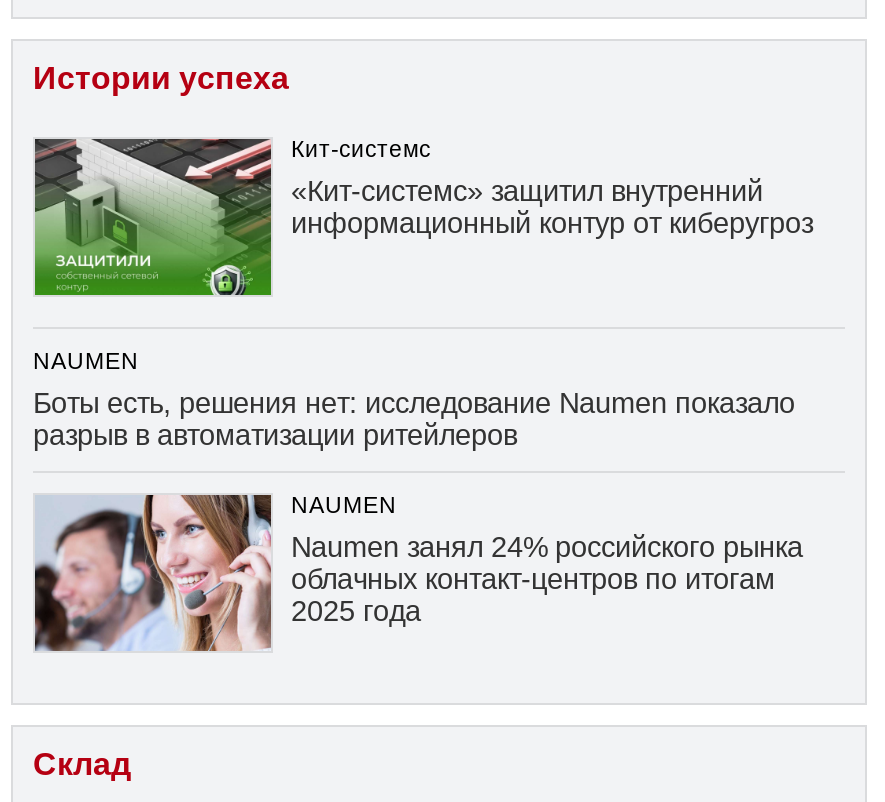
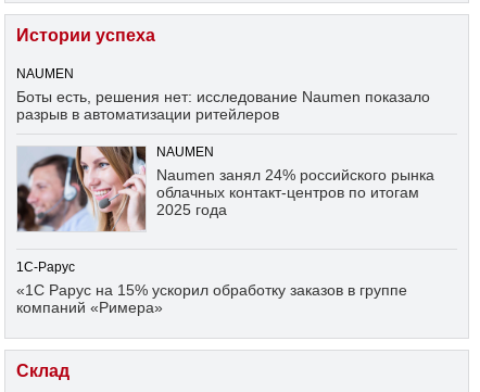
[33,137,813,297] [image] | Кит-системс | «Кит-системс» защитил внутренний | информационный контур от киберугроз -> none
moved [31,350,803,655] -> [15,68,434,233]: [image] | NAUMEN | Боты есть, решения нет: исследование Naumen показало | разрыв в автоматизации ритейлеров | NAUMEN | Naumen занял 24% российского рынка | облачных контакт-центров по итогам | 2025 года
none -> [16,261,407,317] 1С-Рарус | «1С Рарус на 15% ускорил обработку заказов в группе | компаний «Римера»

